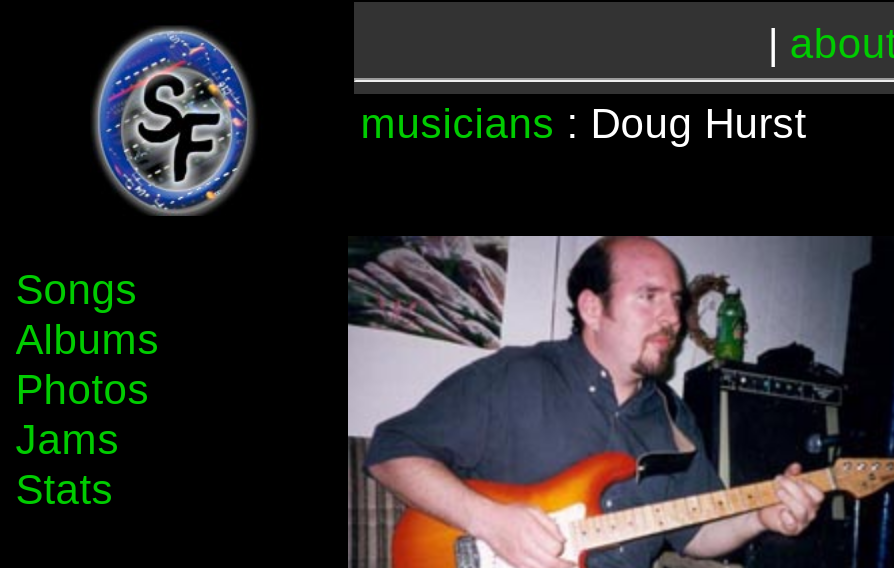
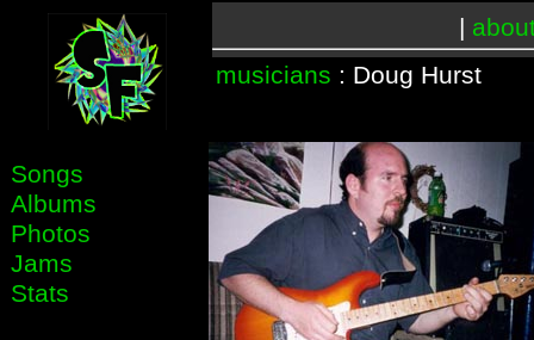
[90,24,268,218] [image] -> [54,14,162,129] [image]

